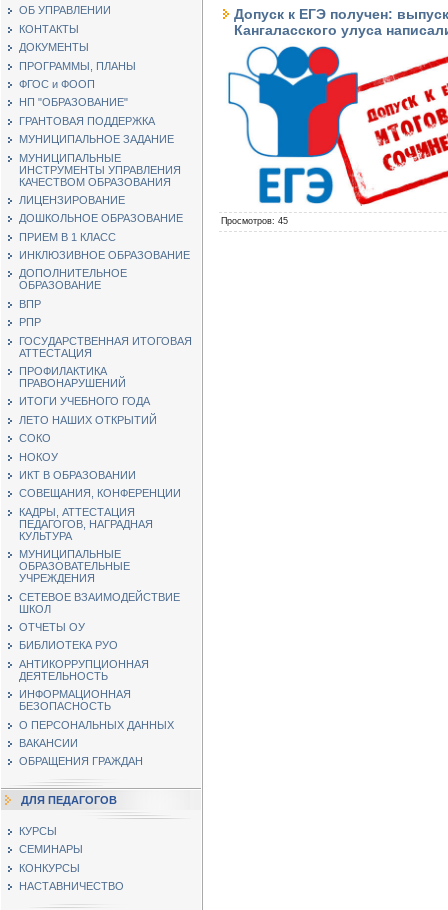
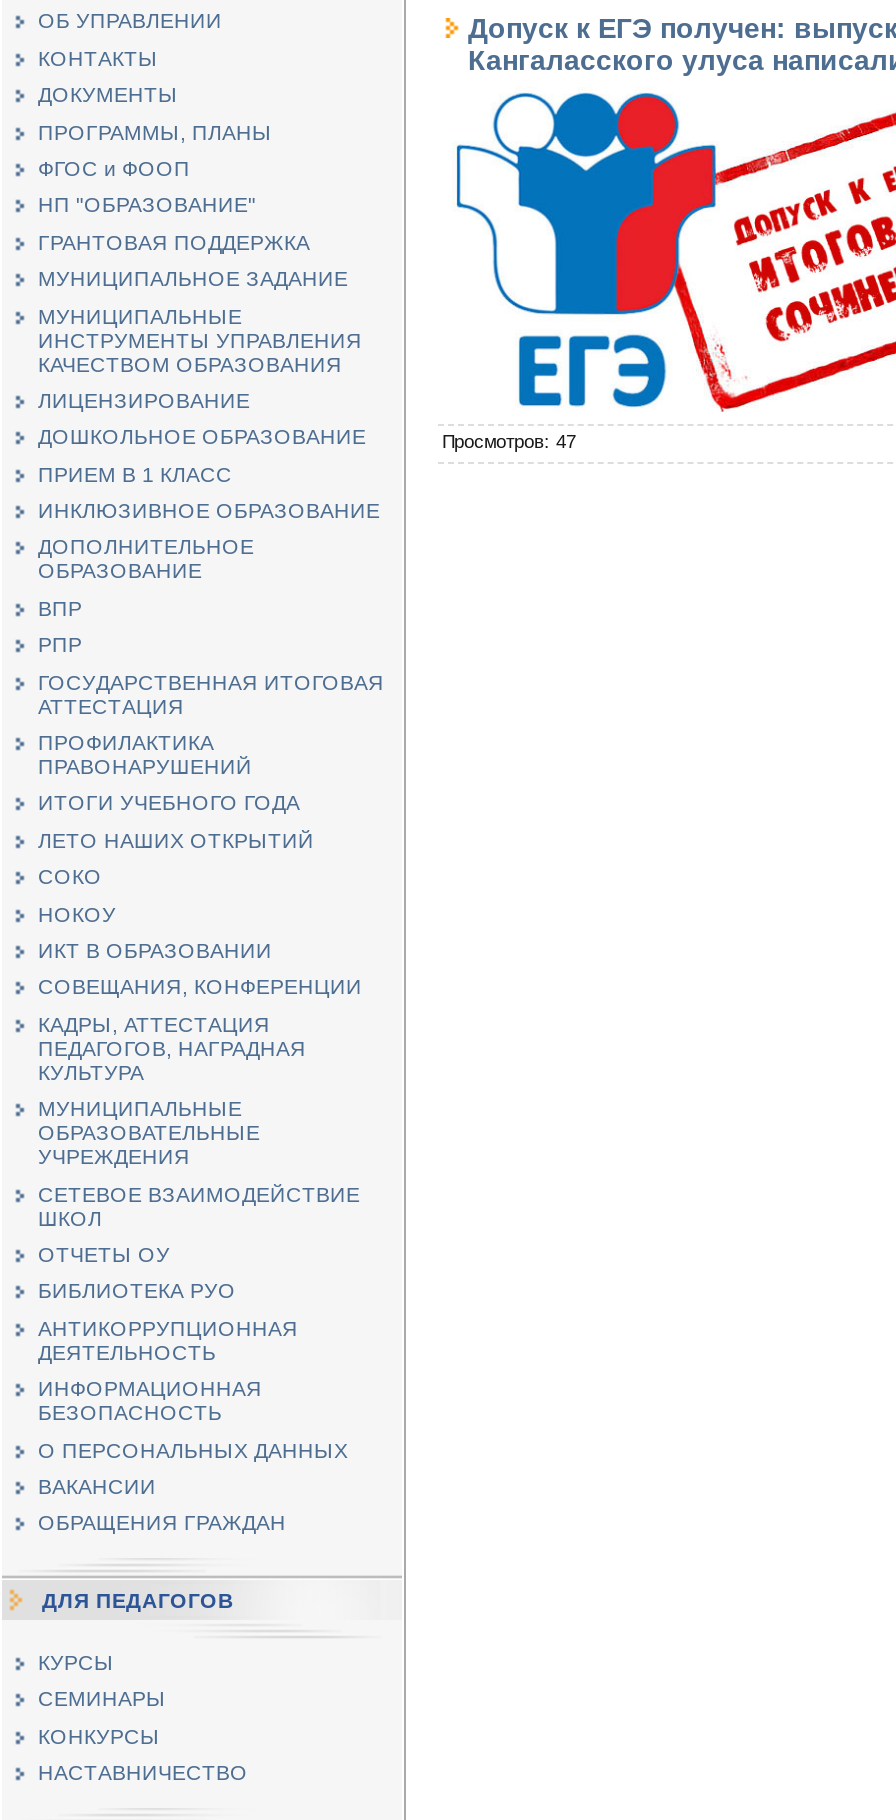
[221,216,288,226] Просмотров: 45 -> [442,431,576,451] Просмотров: 47

